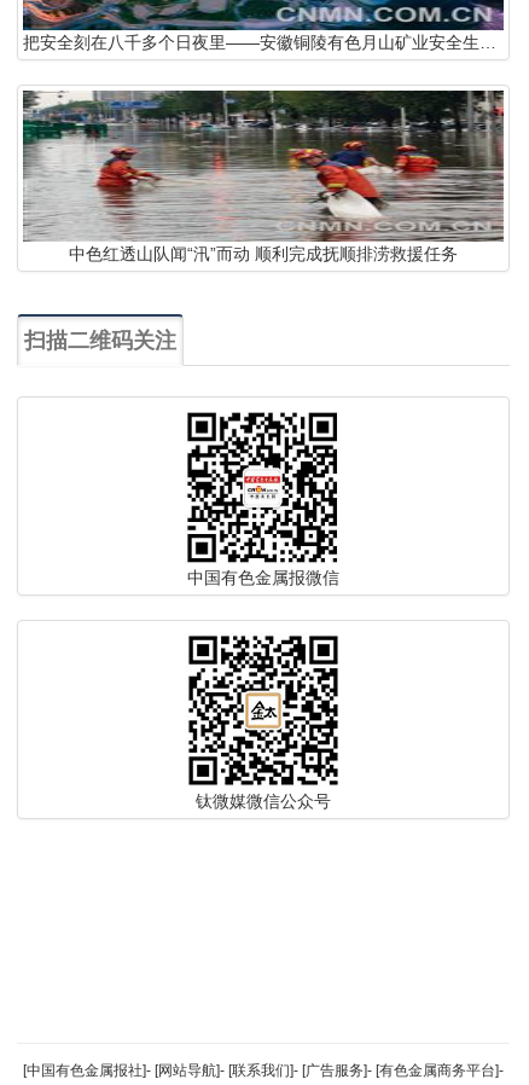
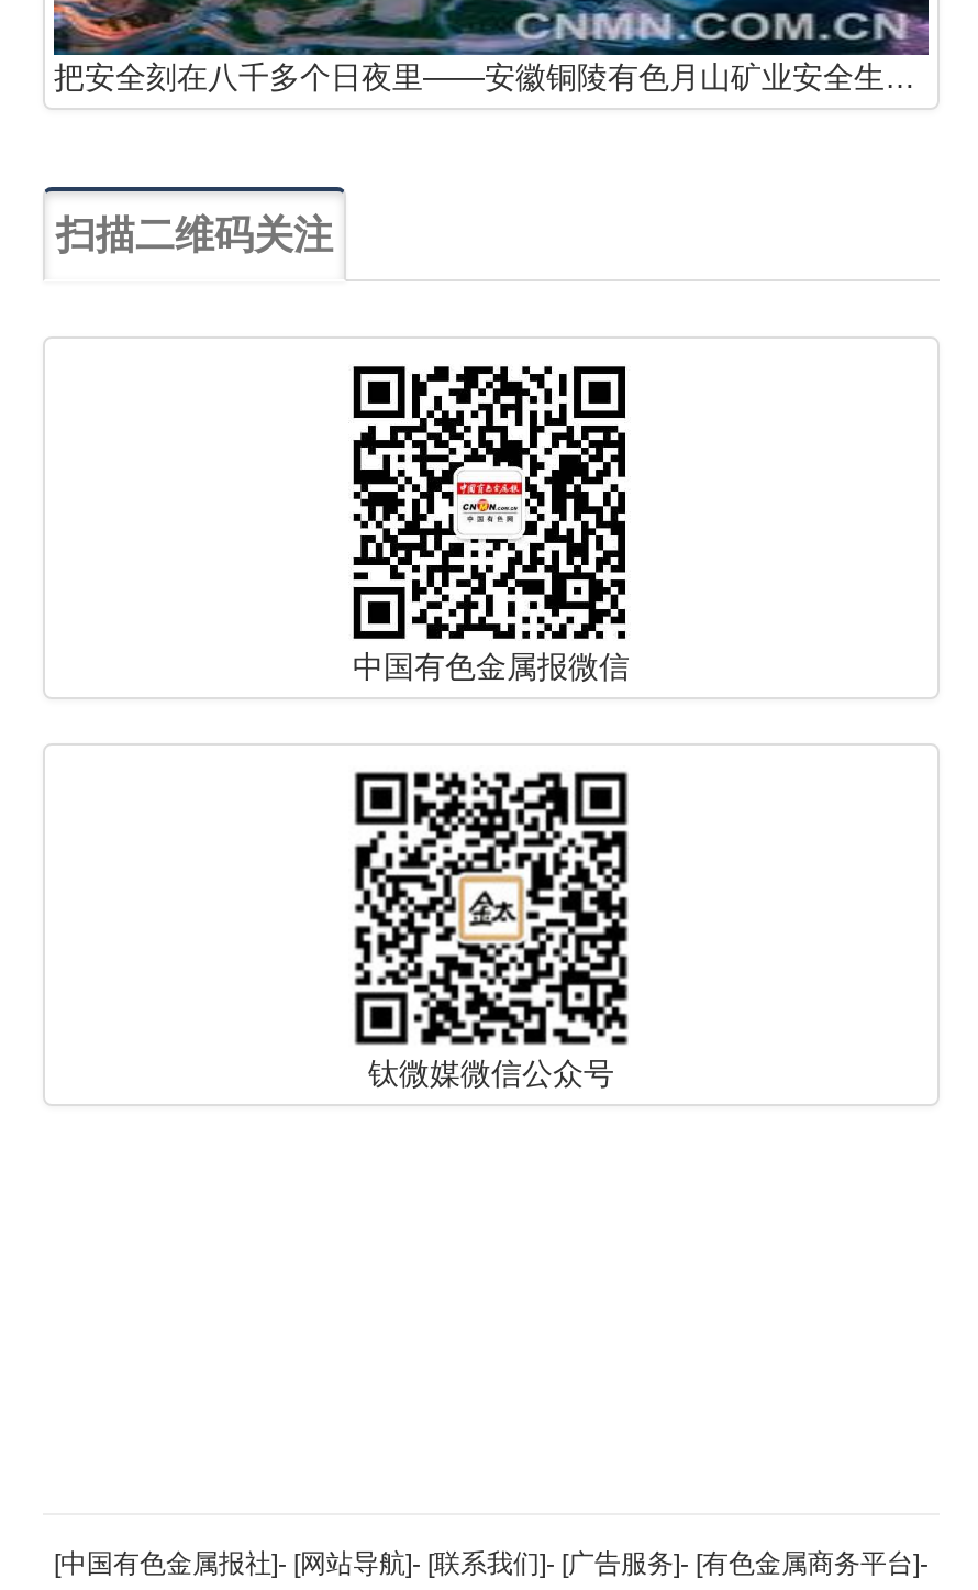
[22,89,505,263] [image] | 中色红透山队闻“汛”而动 顺利完成抚顺排涝救援任务 -> none

